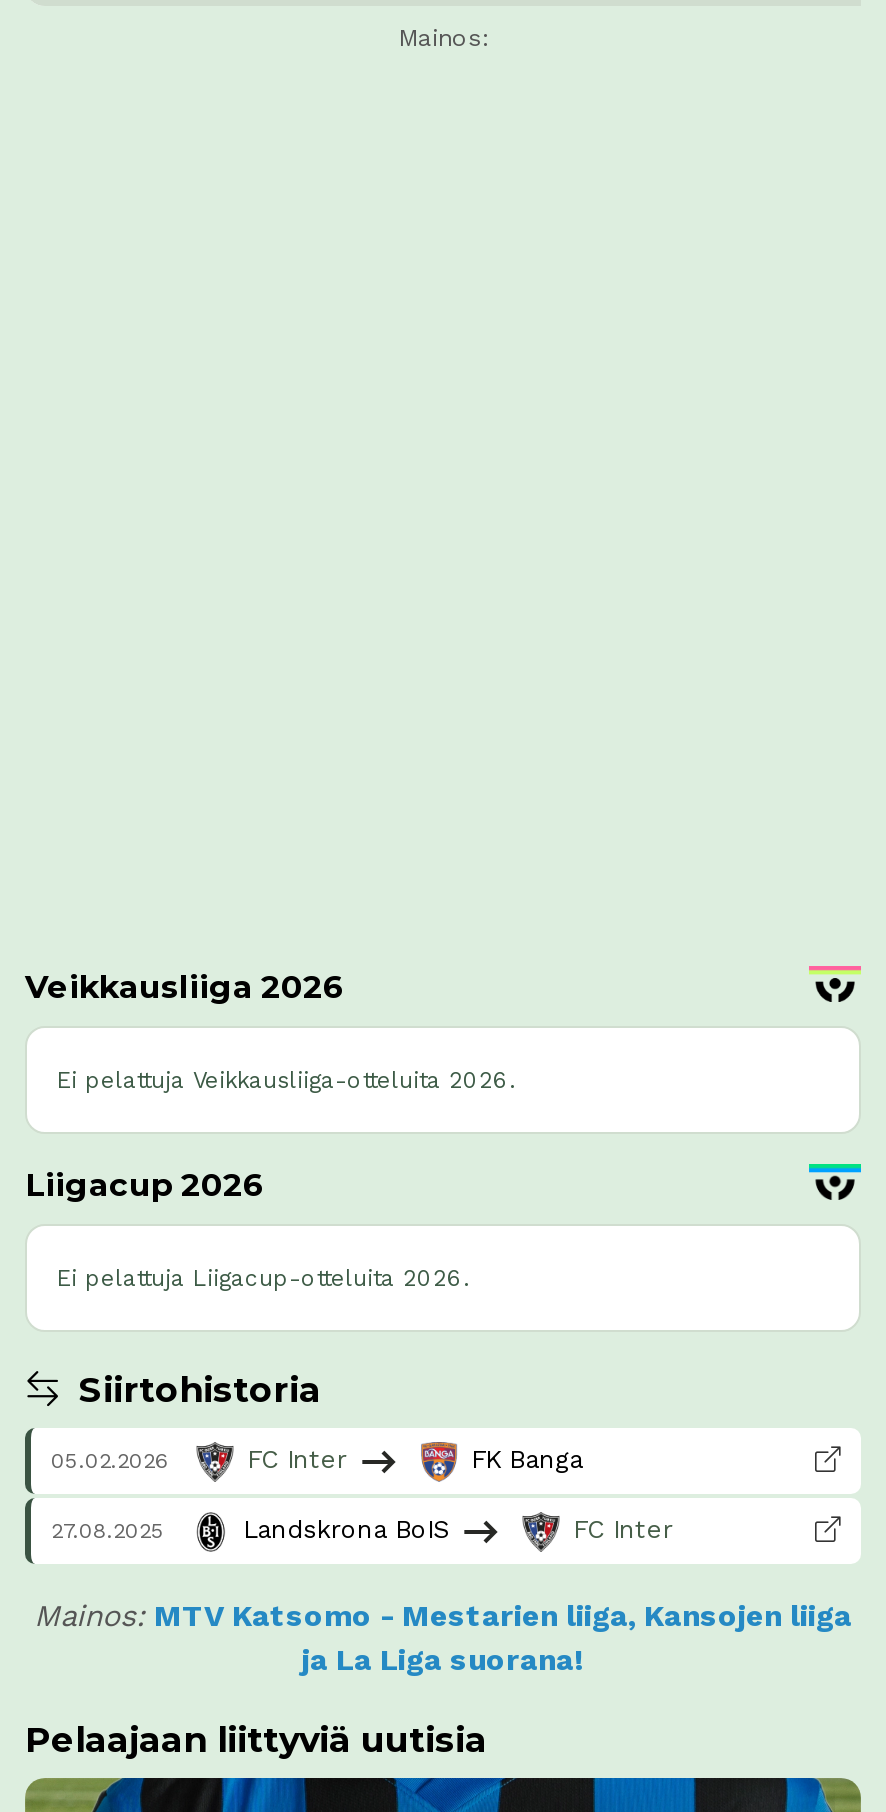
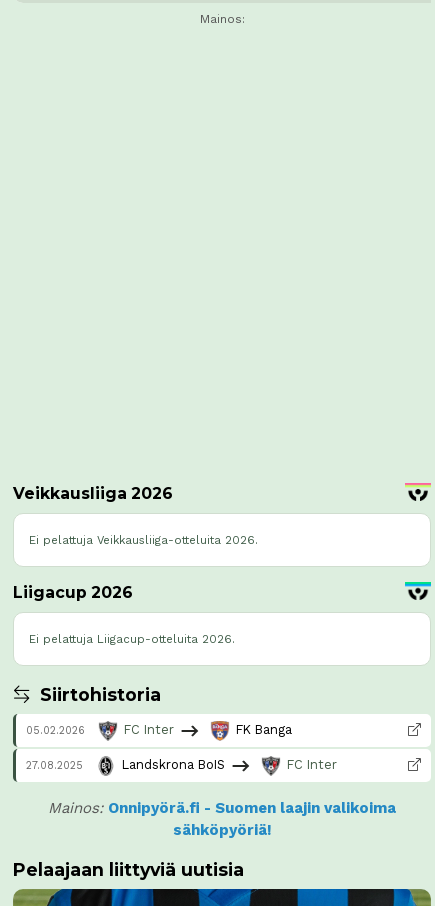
[34,1598,852,1678] Mainos: MTV Katsomo - Mestarien liiga, Kansojen liiga | ja La Liga suorana! -> [48,799,396,839] Mainos: Onnipyörä.fi - Suomen laajin valikoima | sähköpyöriä!

